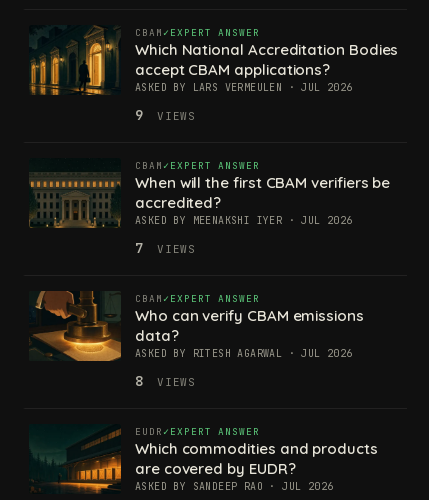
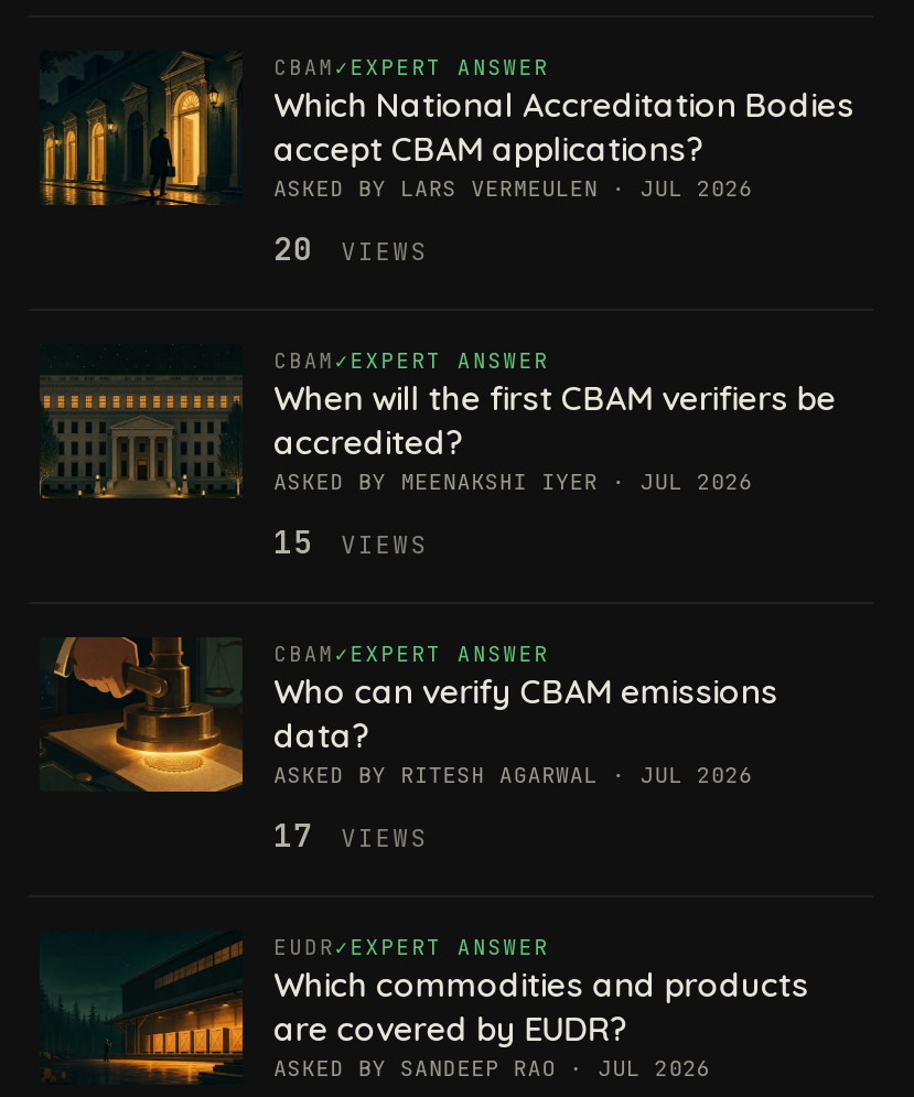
[135,106,196,124] 9 VIEWS -> [273,230,428,269] 20 VIEWS
[135,239,196,257] 7 VIEWS -> [273,523,428,563] 15 VIEWS
[135,372,196,390] 8 VIEWS -> [273,816,428,856] 17 VIEWS

